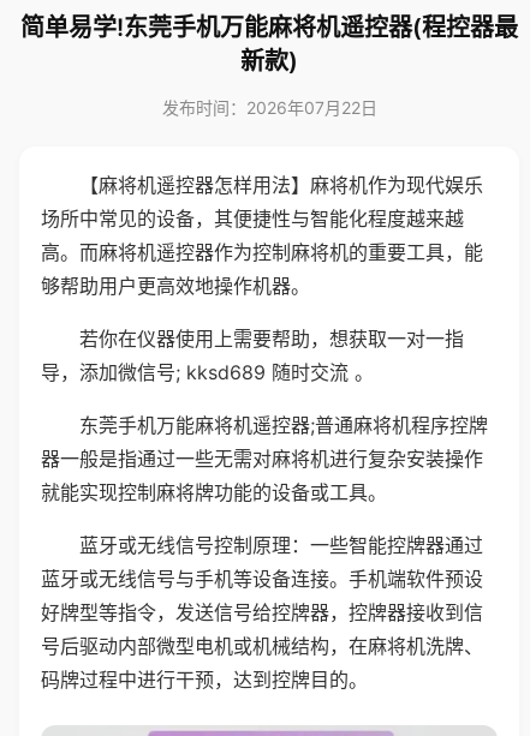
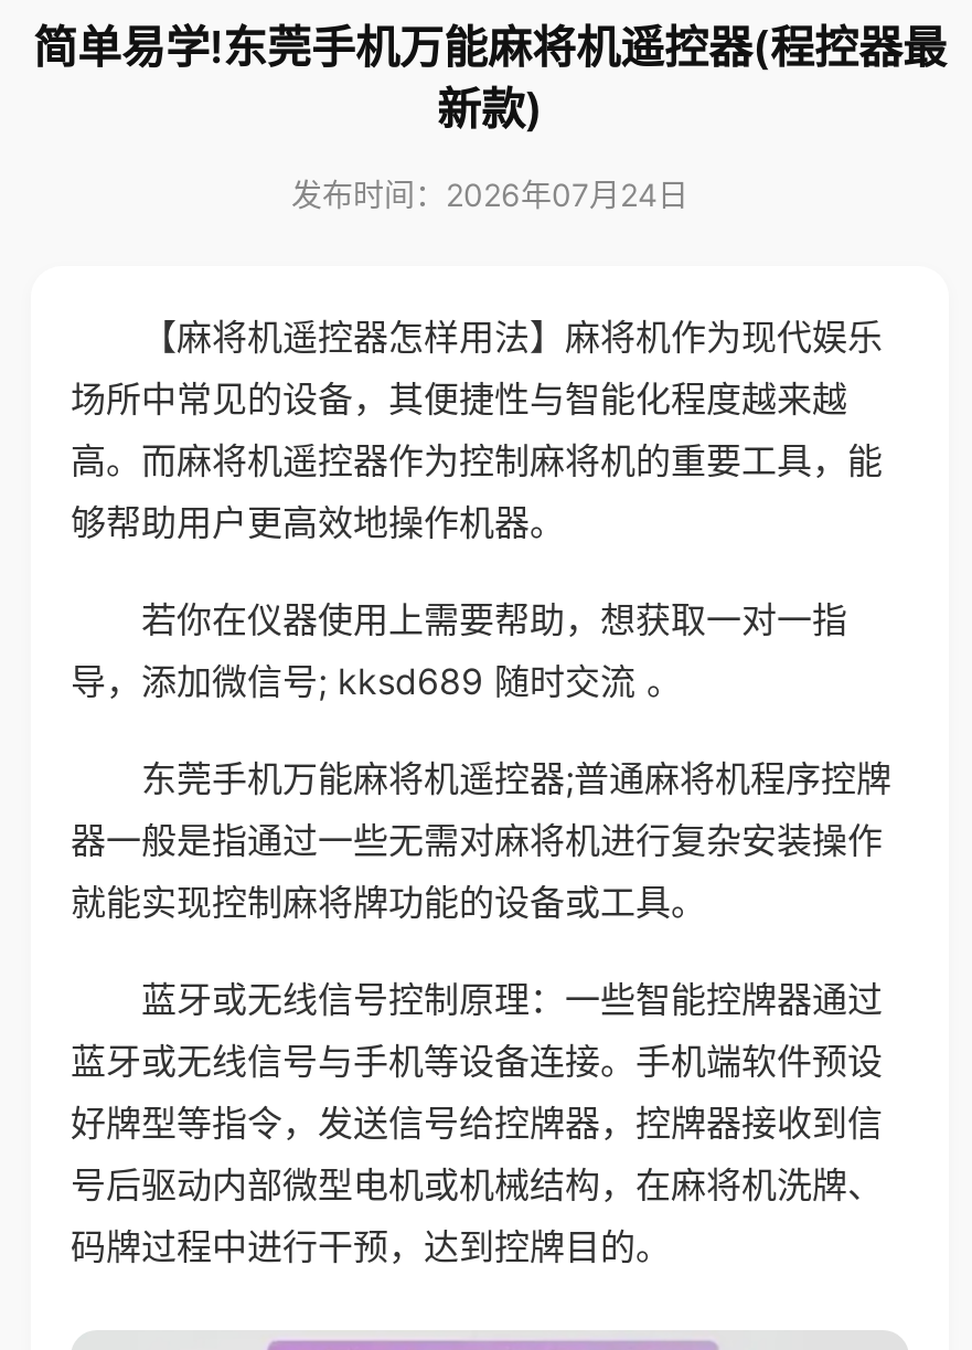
[162,97,377,118] 发布时间：2026年07月22日 -> [291,176,688,213] 发布时间：2026年07月24日

